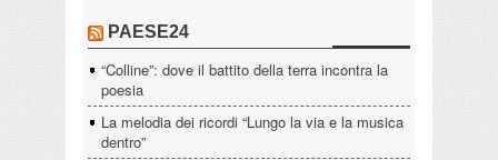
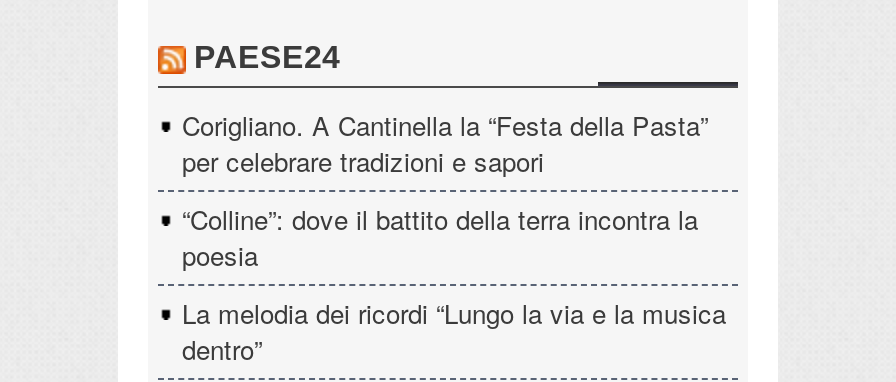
none -> [182,106,708,180] Corigliano. A Cantinella la “Festa della Pasta” | per celebrare tradizioni e sapori

